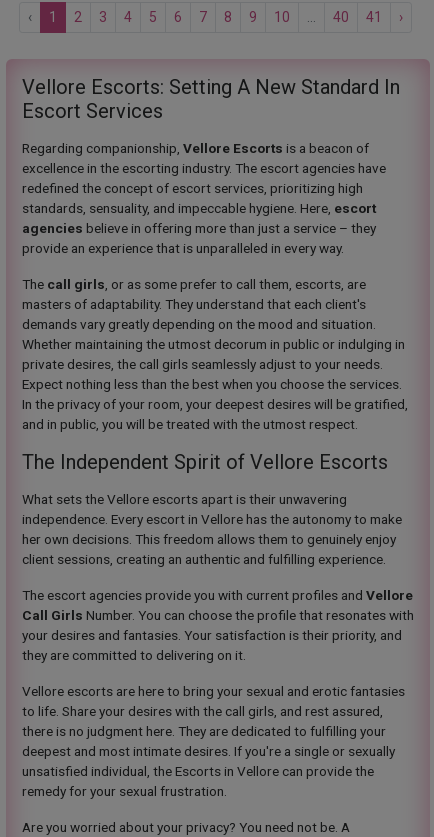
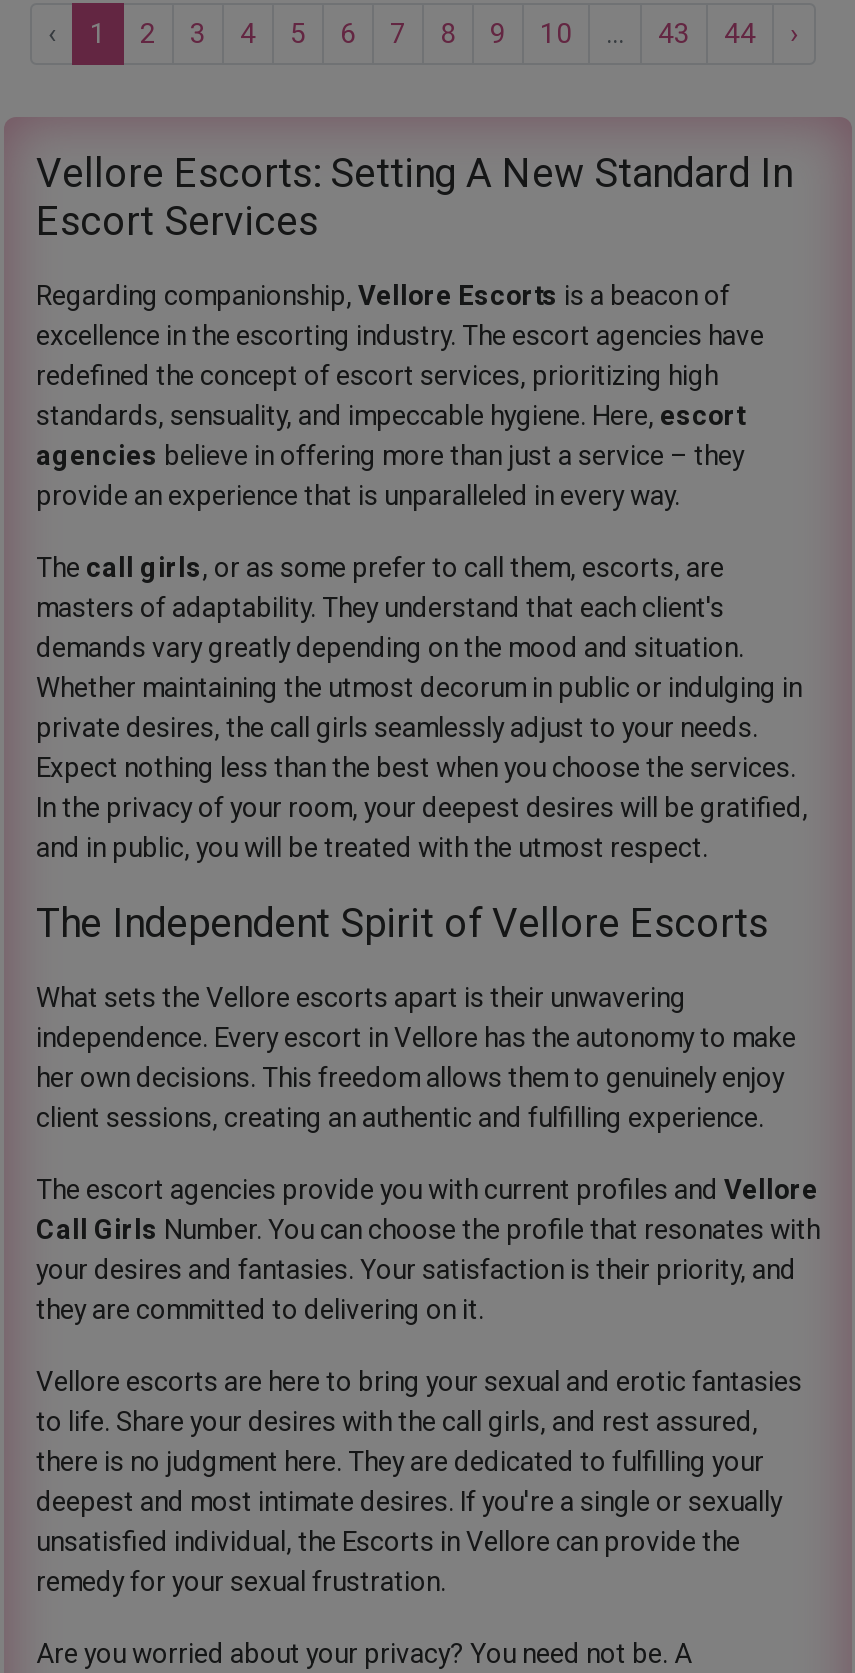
[333,9,349,25] 40 -> [658,17,690,49] 43
[366,9,382,25] 41 -> [724,17,756,49] 44

